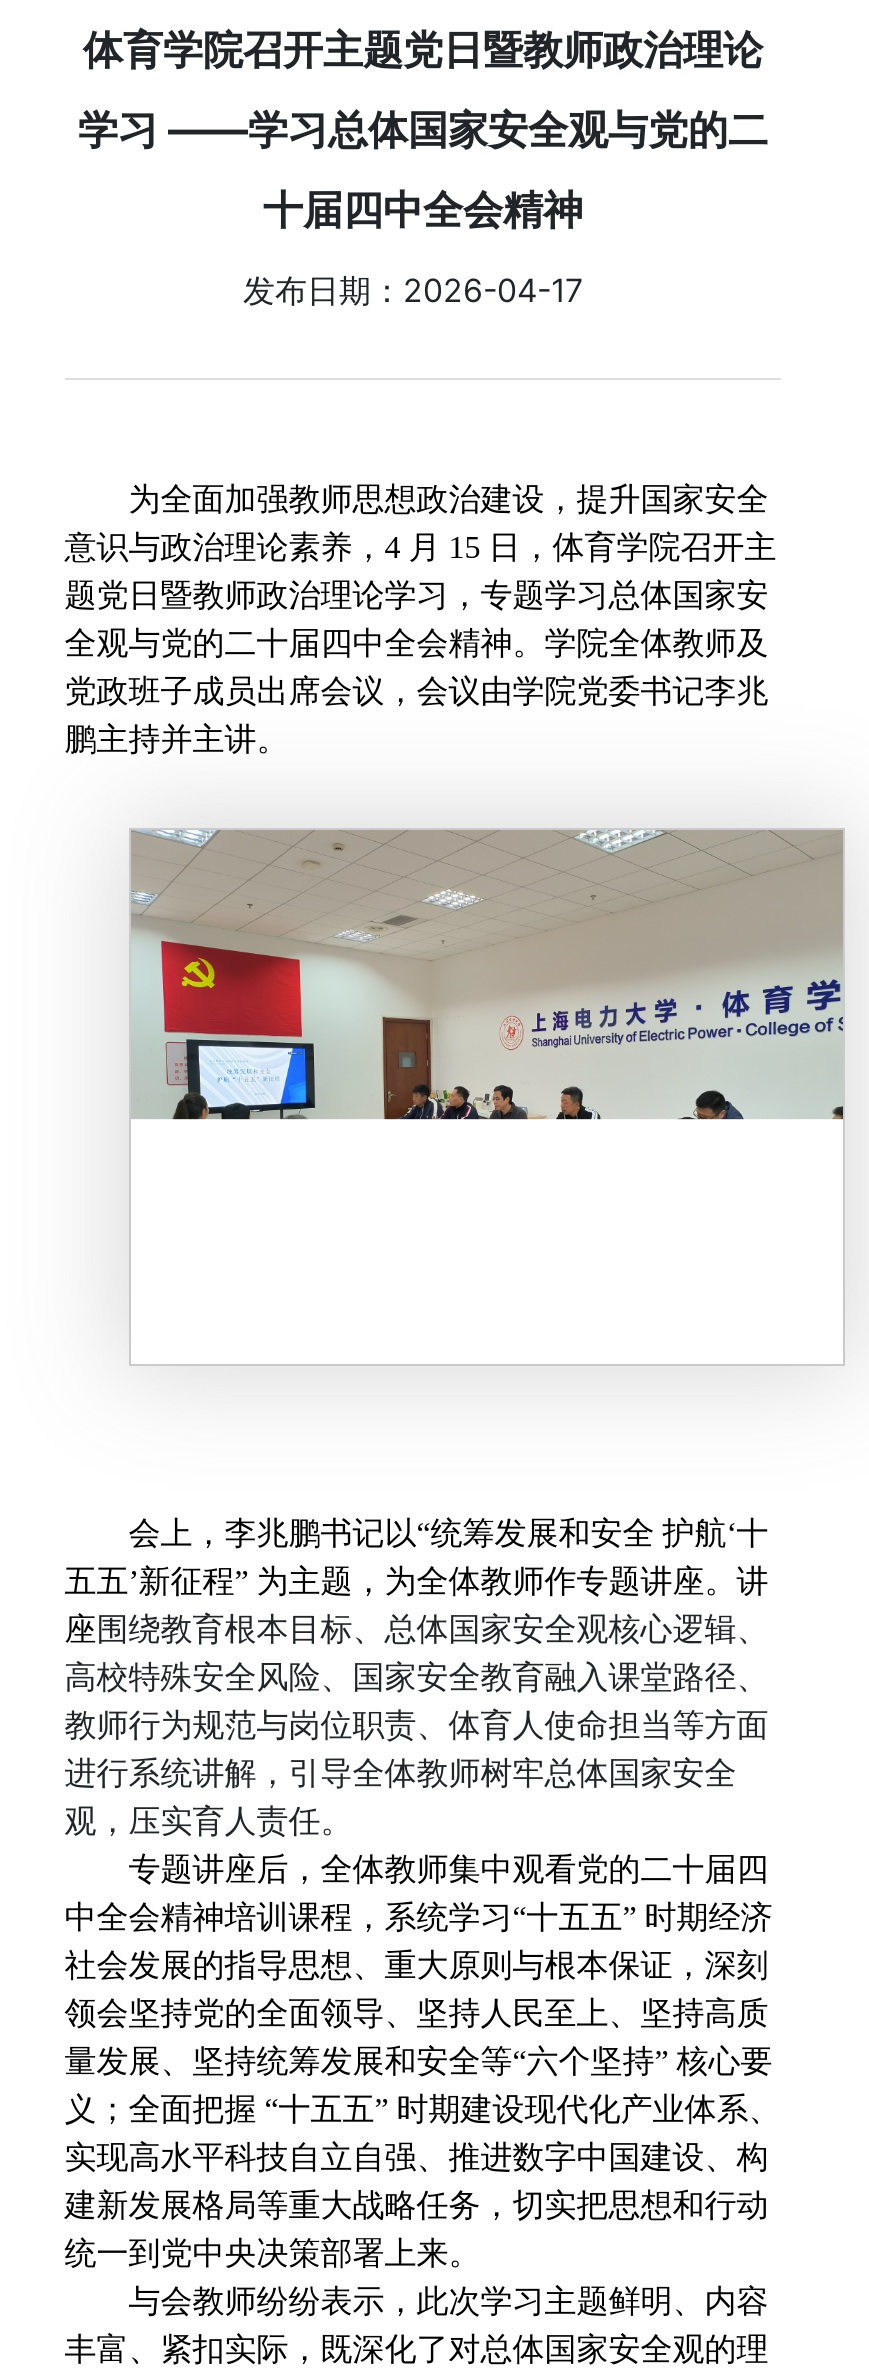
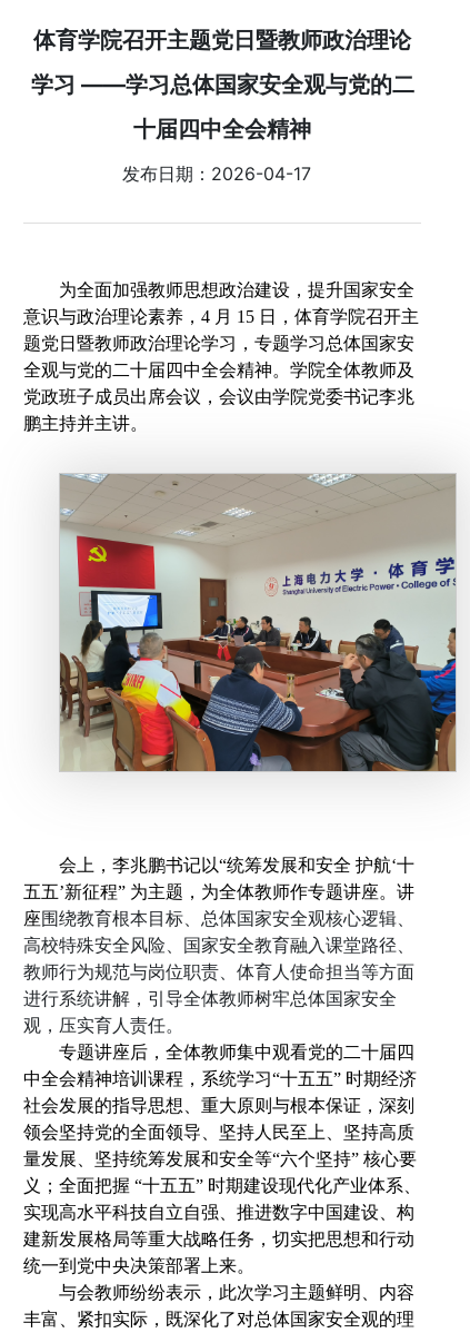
none -> [59,633,457,772] [image]

